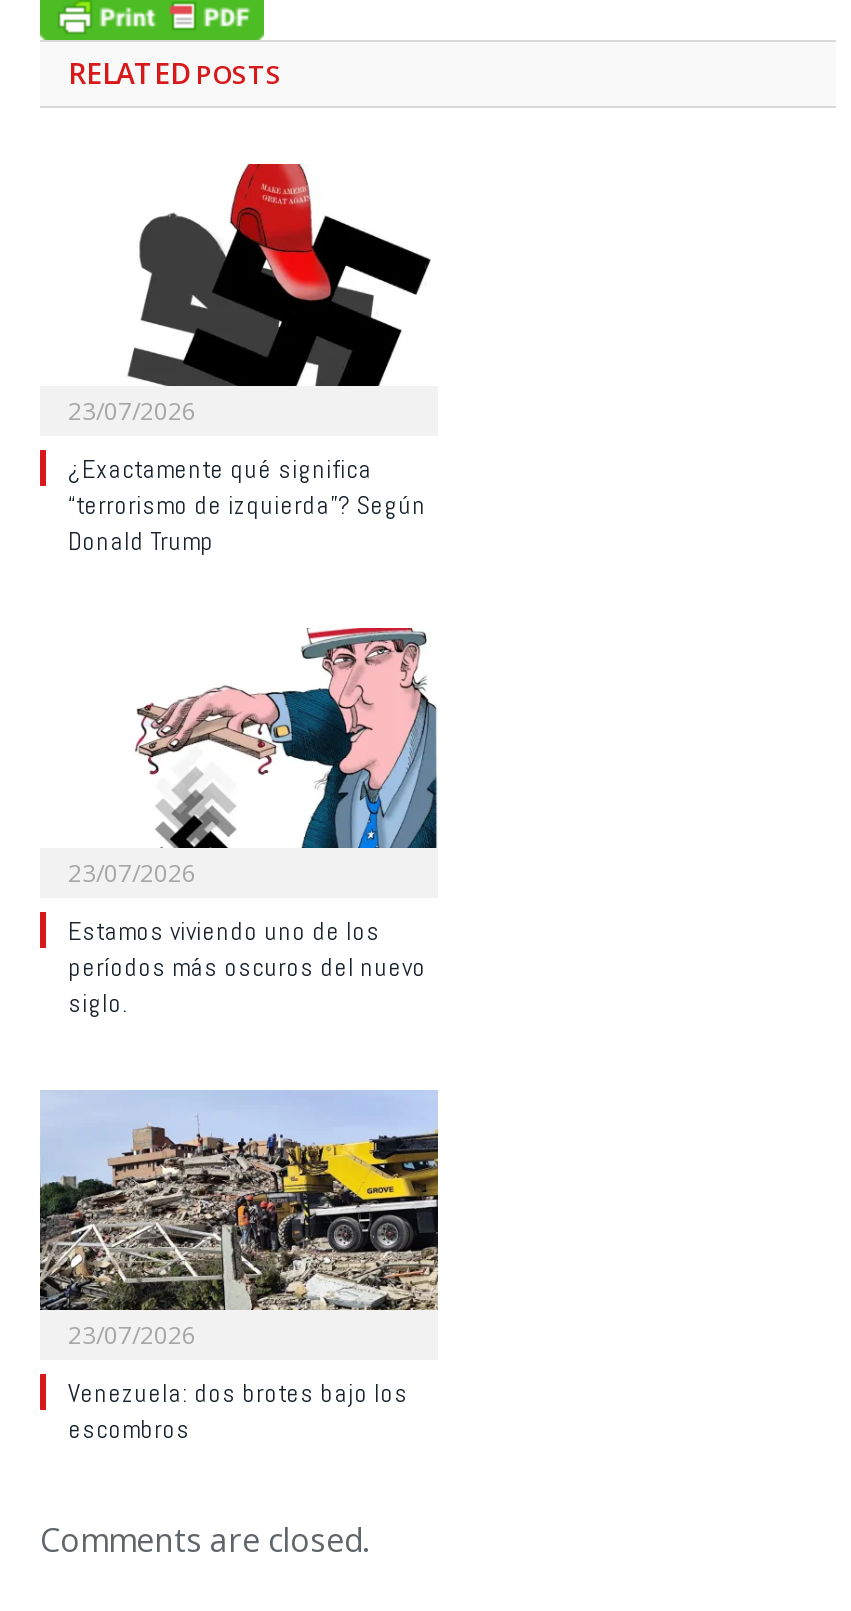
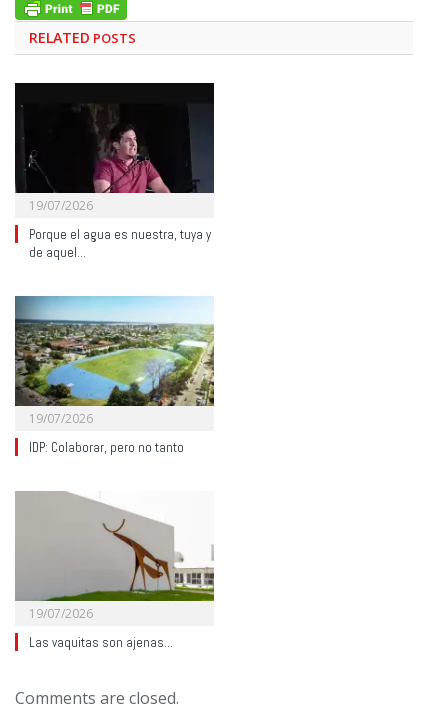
[40,162,438,428] [image] | 23/07/2026 -> [14,82,215,214] [image] | 19/07/2026
[68,452,426,558] ¿Exactamente qué significa | “terrorismo de izquierda”? Según | Donald Trump -> [29,226,211,261] Porque el agua es nuestra, tuya y | de aquel…
[40,644,438,890] [image] | 23/07/2026 -> [14,295,215,427] [image] | 19/07/2026
[68,914,426,1020] Estamos viviendo uno de los | períodos más oscuros del nuevo | siglo. -> [29,439,184,456] IDP: Colaborar, pero no tanto
[40,1090,440,1352] [image] | 23/07/2026 -> [16,500,214,622] [image] | 19/07/2026
[68,1376,408,1446] Venezuela: dos brotes bajo los | escombros -> [29,634,173,651] Las vaquitas son ajenas…

